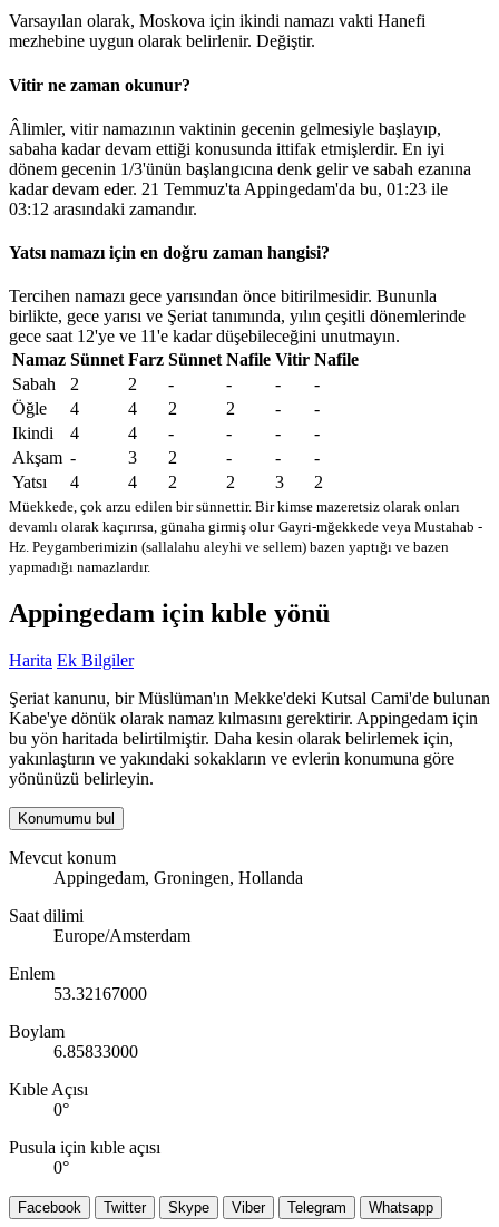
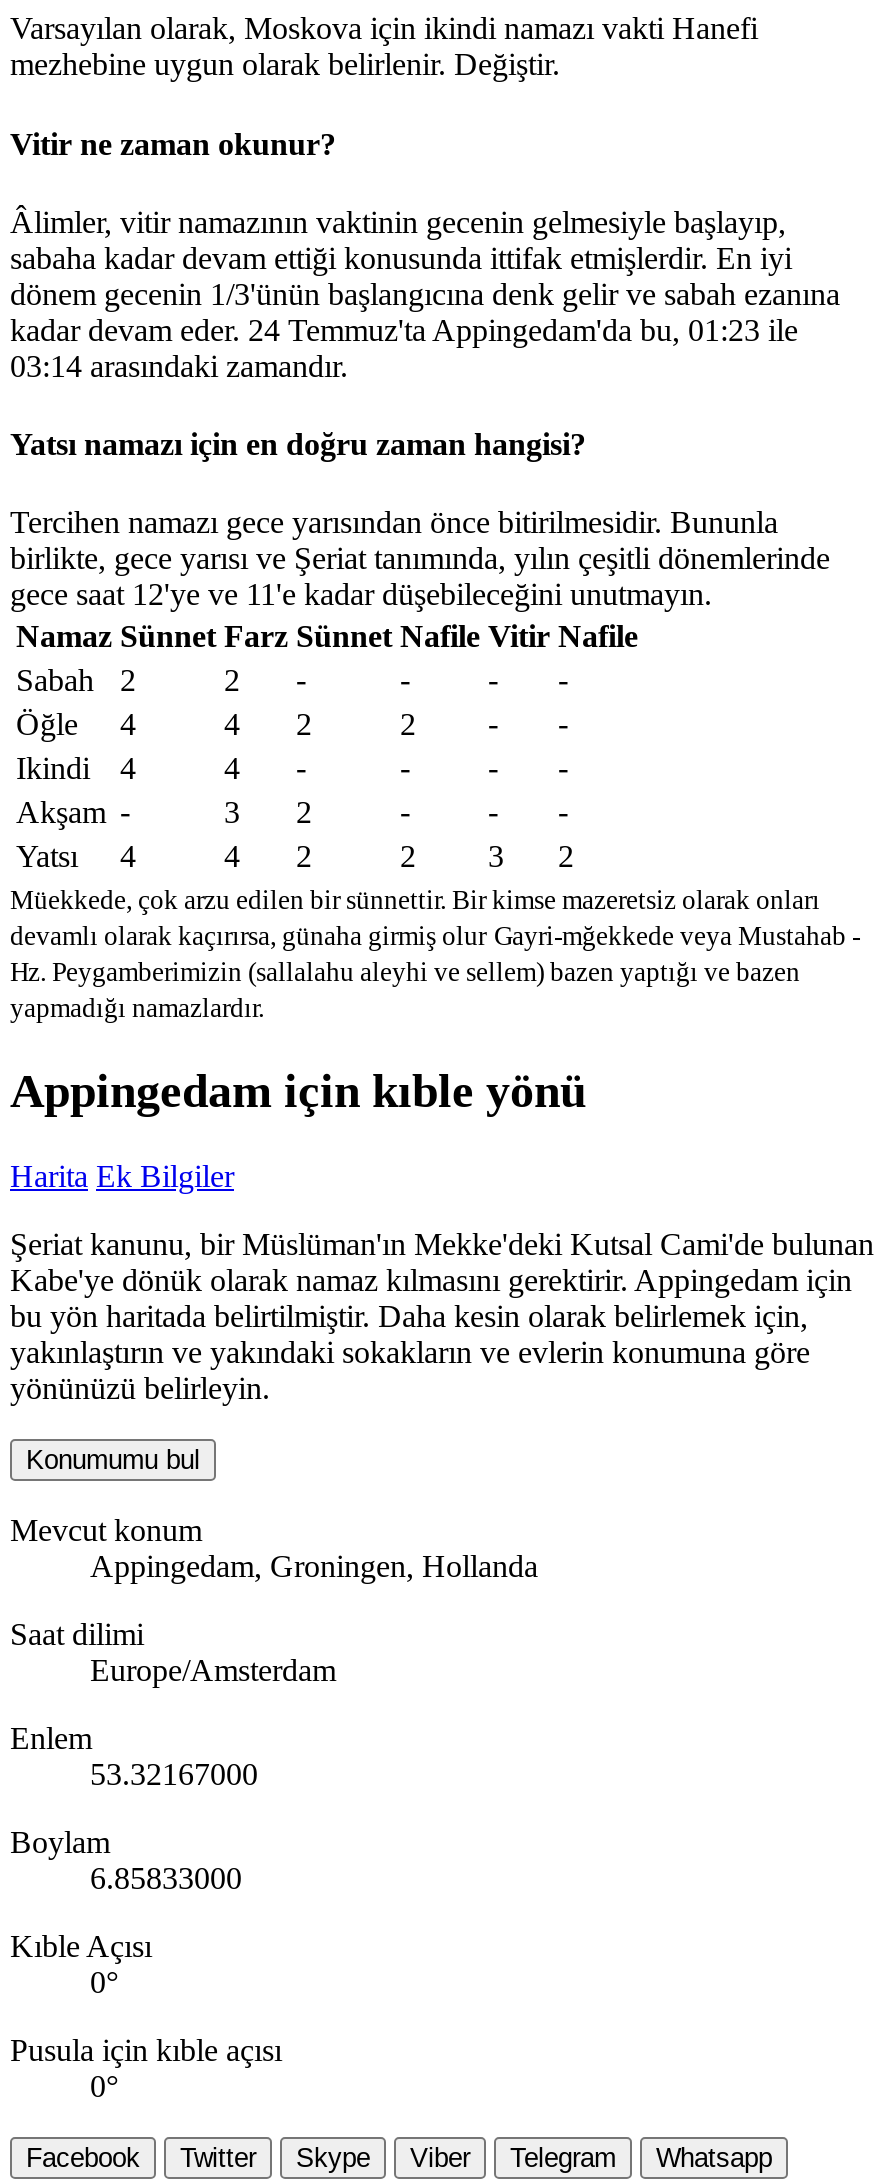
[9,179,448,198] kadar devam eder. 21 Temmuz'ta Appingedam'da bu, 01:23 ile -> [10,313,798,347] kadar devam eder. 24 Temmuz'ta Appingedam'da bu, 01:23 ile
[9,199,197,218] 03:12 arasındaki zamandır. -> [10,349,348,383] 03:14 arasındaki zamandır.

